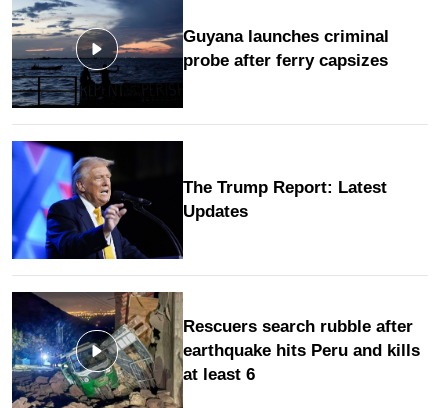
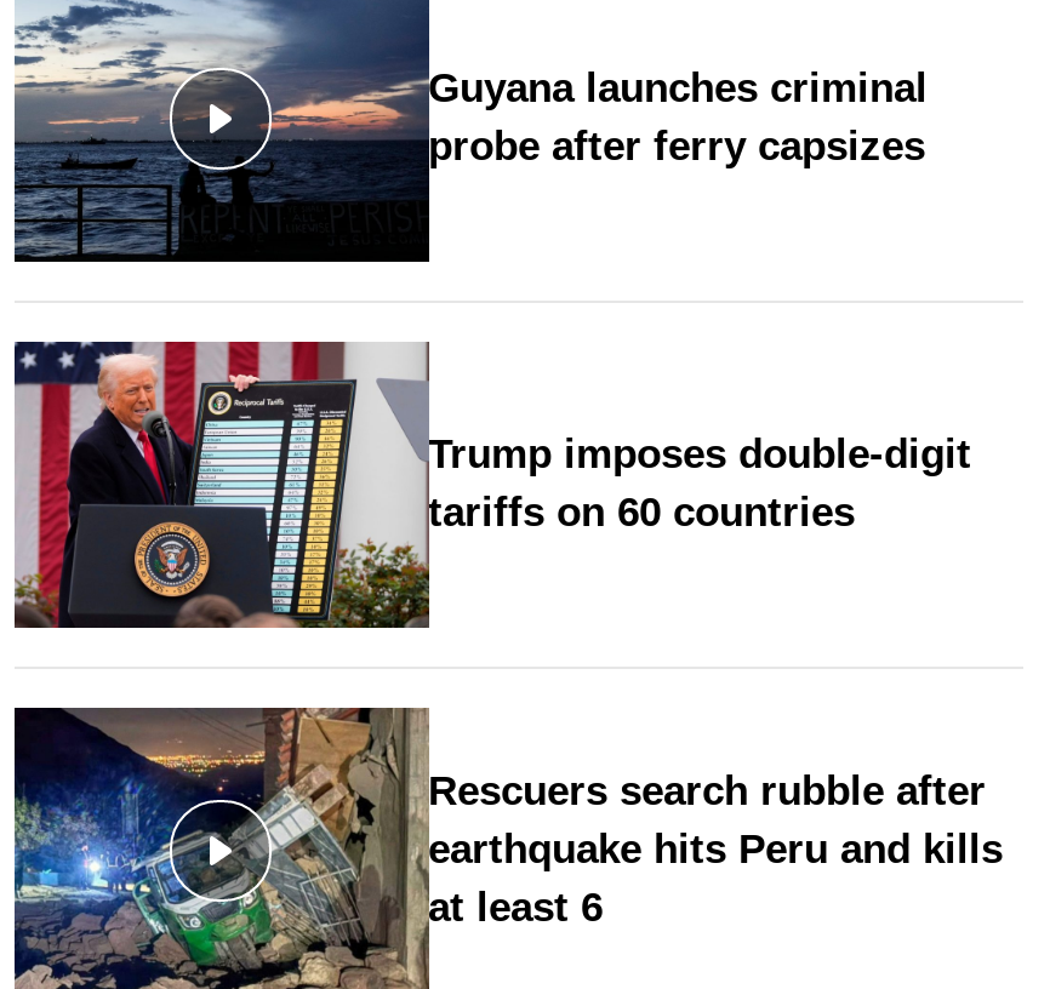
[11,140,386,260] [image] | The Trump Report: Latest | Updates -> [12,339,971,630] [image] | Trump imposes double-digit | tariffs on 60 countries

